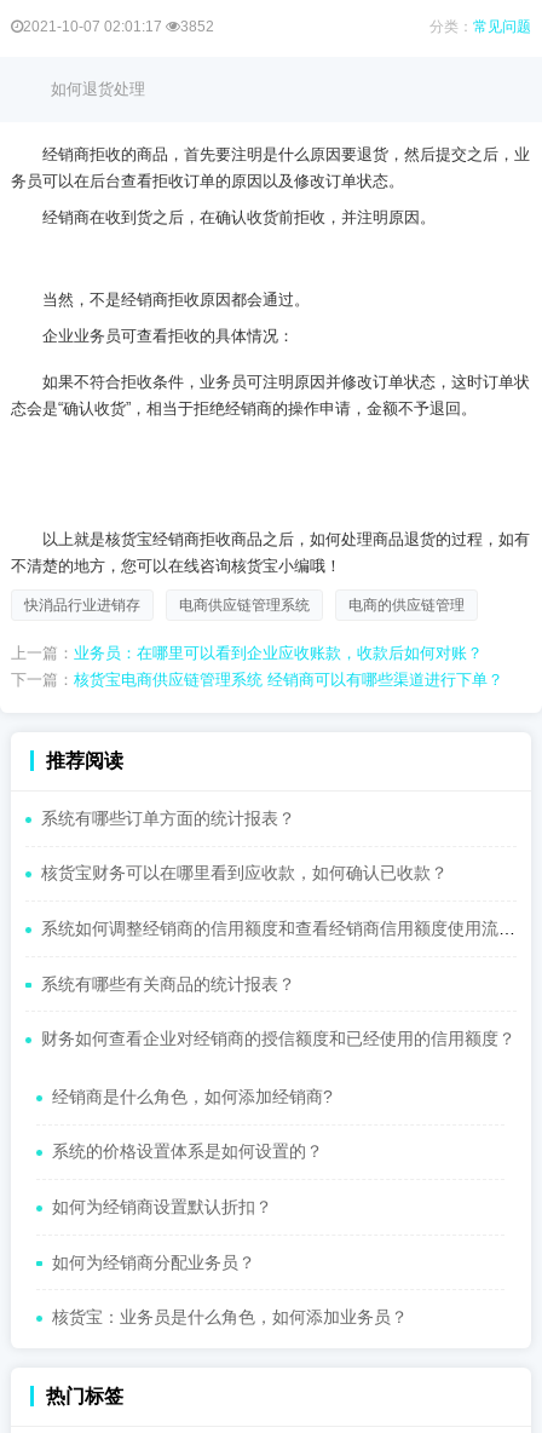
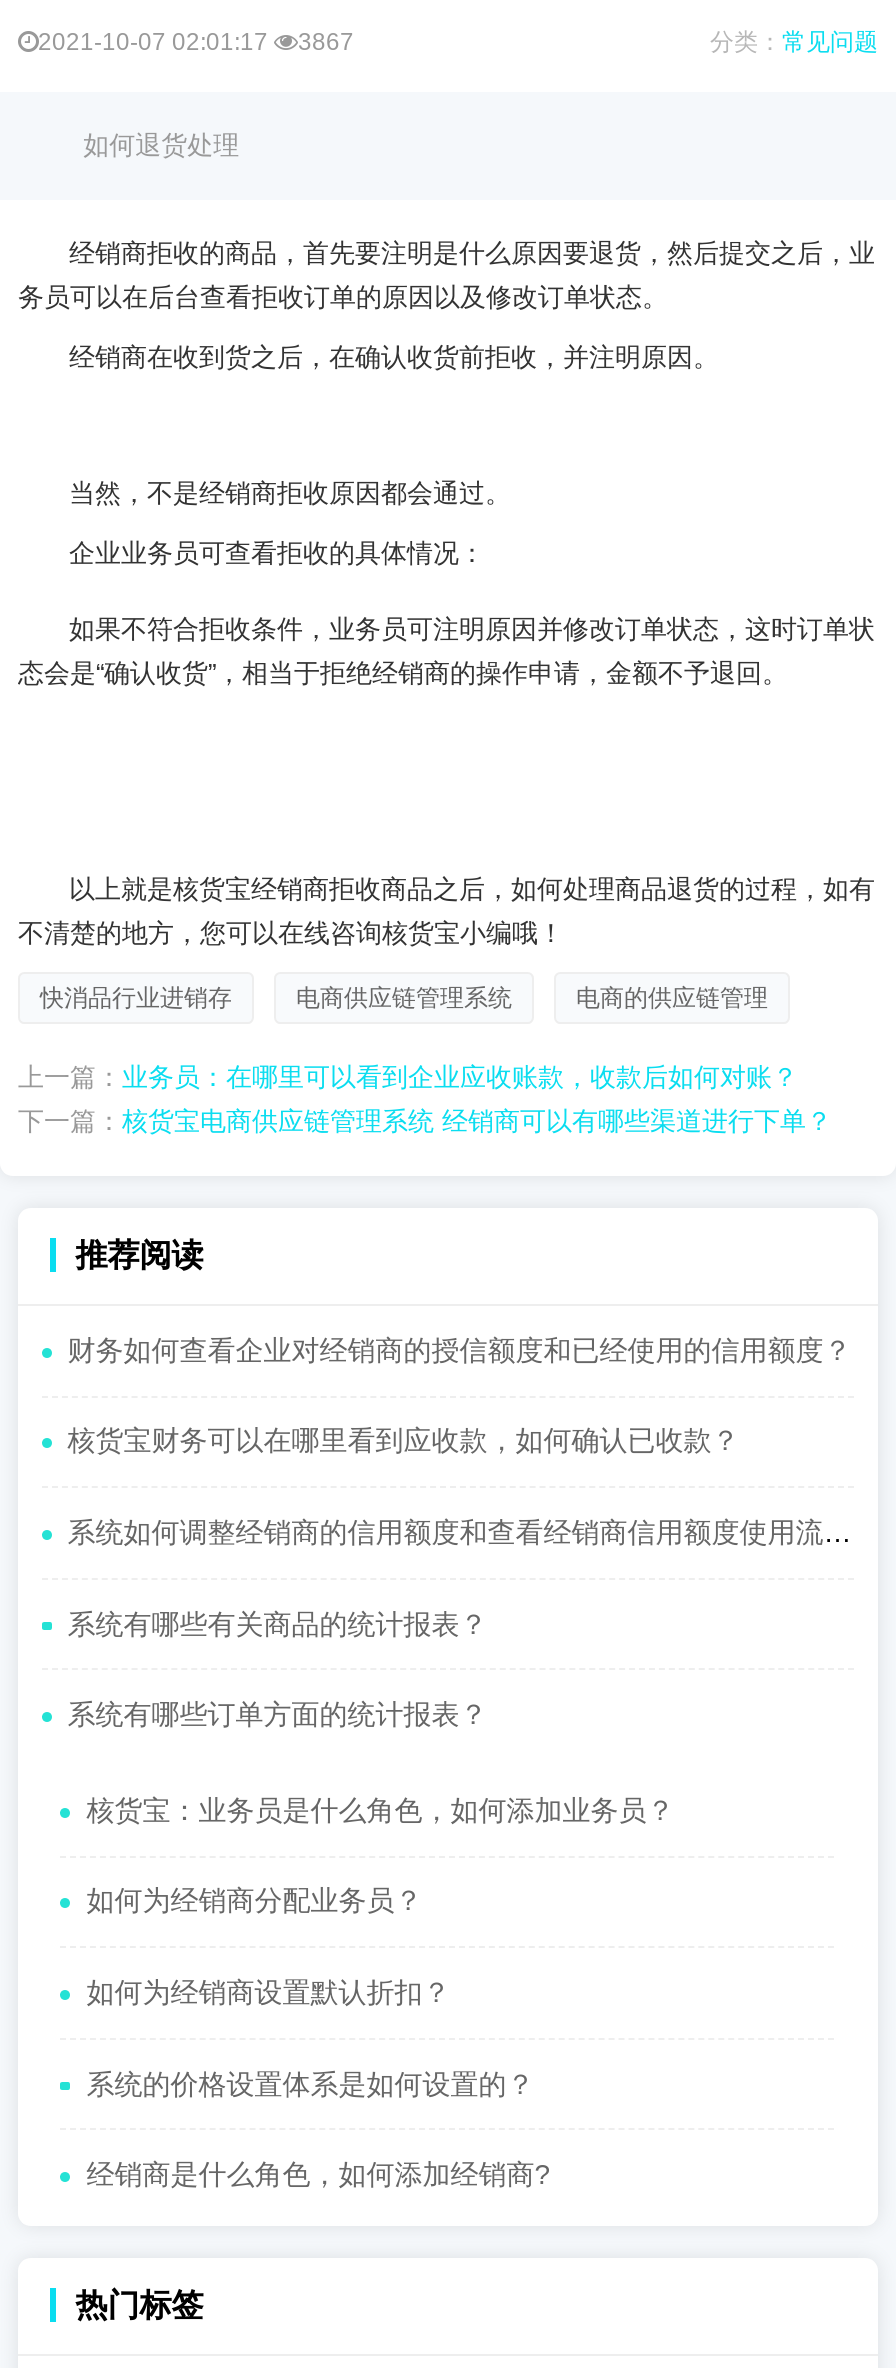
[23,18,214,35] 2021-10-07 02:01:17 3852 -> [38,28,354,56] 2021-10-07 02:01:17 3867
moved [41,808,295,828] -> [68,1698,488,1730]: 系统有哪些订单方面的统计报表？
moved [41,1029,515,1048] -> [68,1334,852,1366]: 财务如何查看企业对经销商的授信额度和已经使用的信用额度？
moved [52,1087,333,1106] -> [87,2158,551,2190]: 经销商是什么角色，如何添加经销商?
moved [52,1142,408,1327] -> [87,1794,675,2099]: 系统的价格设置体系是如何设置的？ | 如何为经销商设置默认折扣？ | 如何为经销商分配业务员？ | 核货宝：业务员是什么角色，如何添加业务员？

